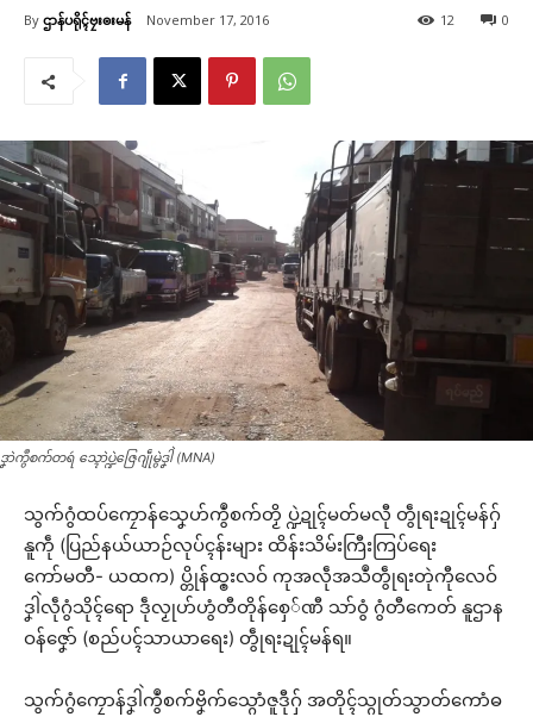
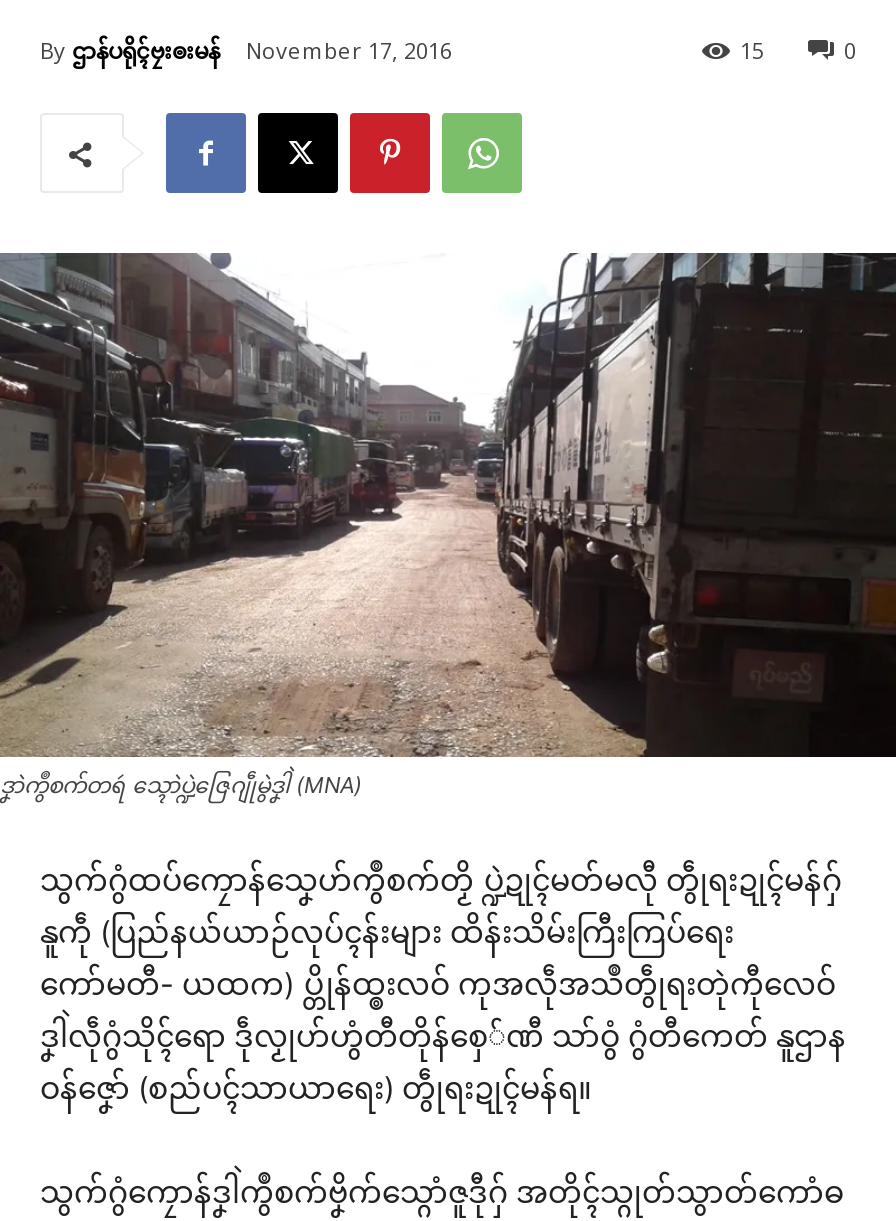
[440,11,454,29] 12 -> [740,35,764,65] 15

